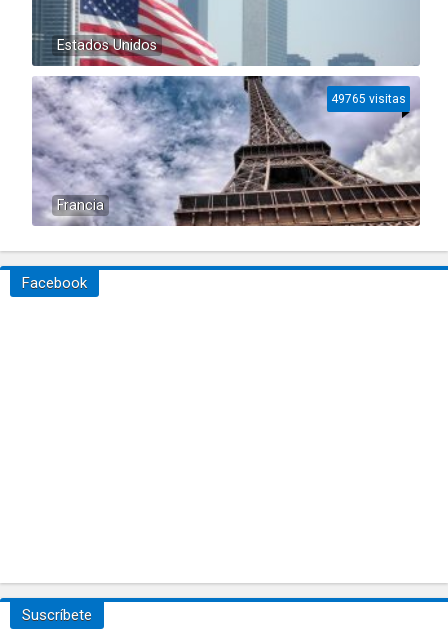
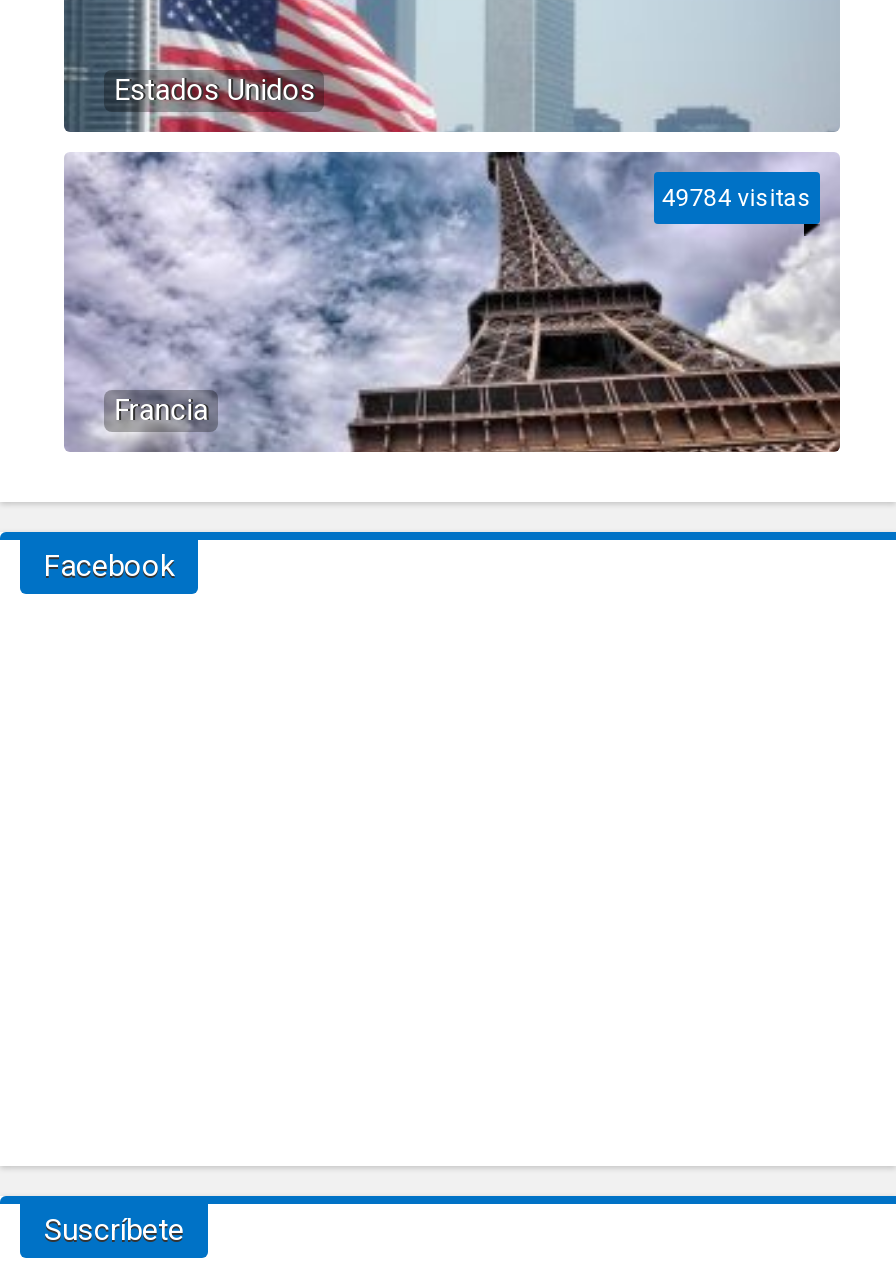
[331,92,406,106] 49765 visitas -> [662,184,812,212] 49784 visitas

